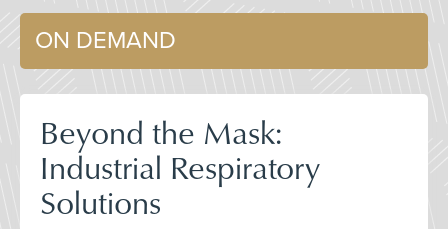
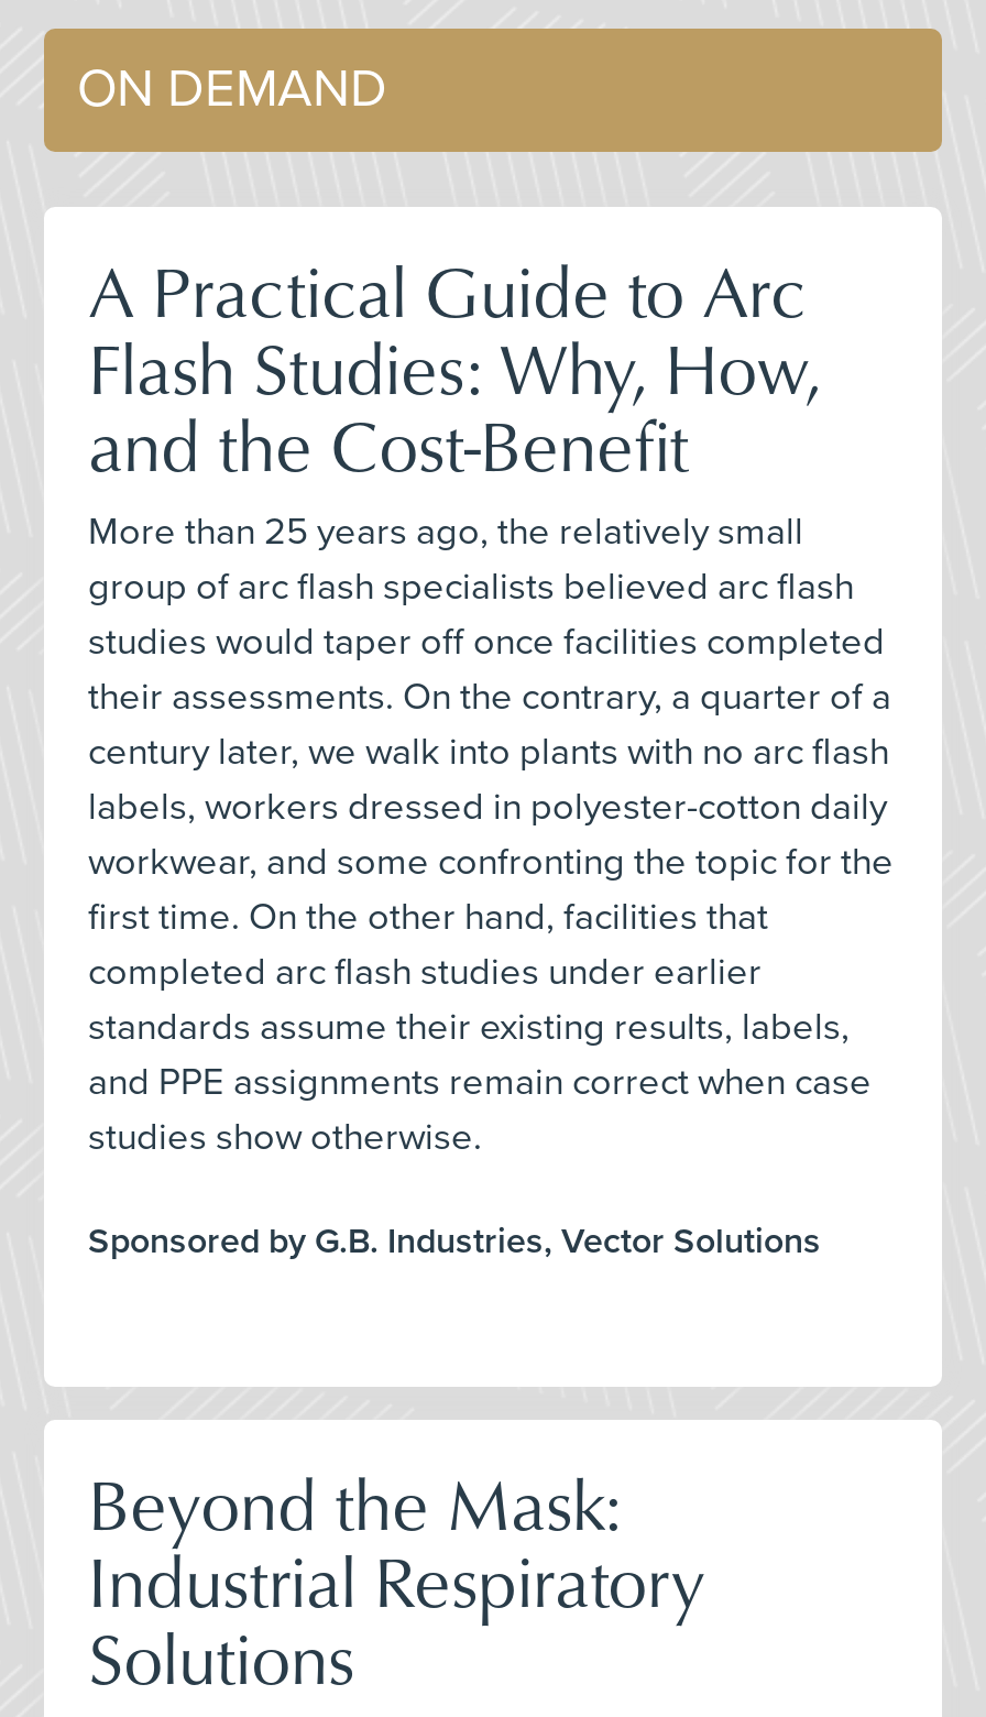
none -> [88,240,894,1264] A Practical Guide to Arc | Flash Studies: Why, How, | and the Cost-Benefit | More than 25 years ago, the relatively small | group of arc flash specialists believed arc flash | studies would taper off once facilities completed | their assessments. On the contrary, a quarter of a | century later, we walk into plants with no arc flash | labels, workers dressed in polyester-cotton daily | workwear, and some confronting the topic for the | first time. On the other hand, facilities that | completed arc flash studies under earlier | standards assume their existing results, labels, | and PPE assignments remain correct when case | studies show otherwise. | Sponsored by G.B. Industries, Vector Solutions

